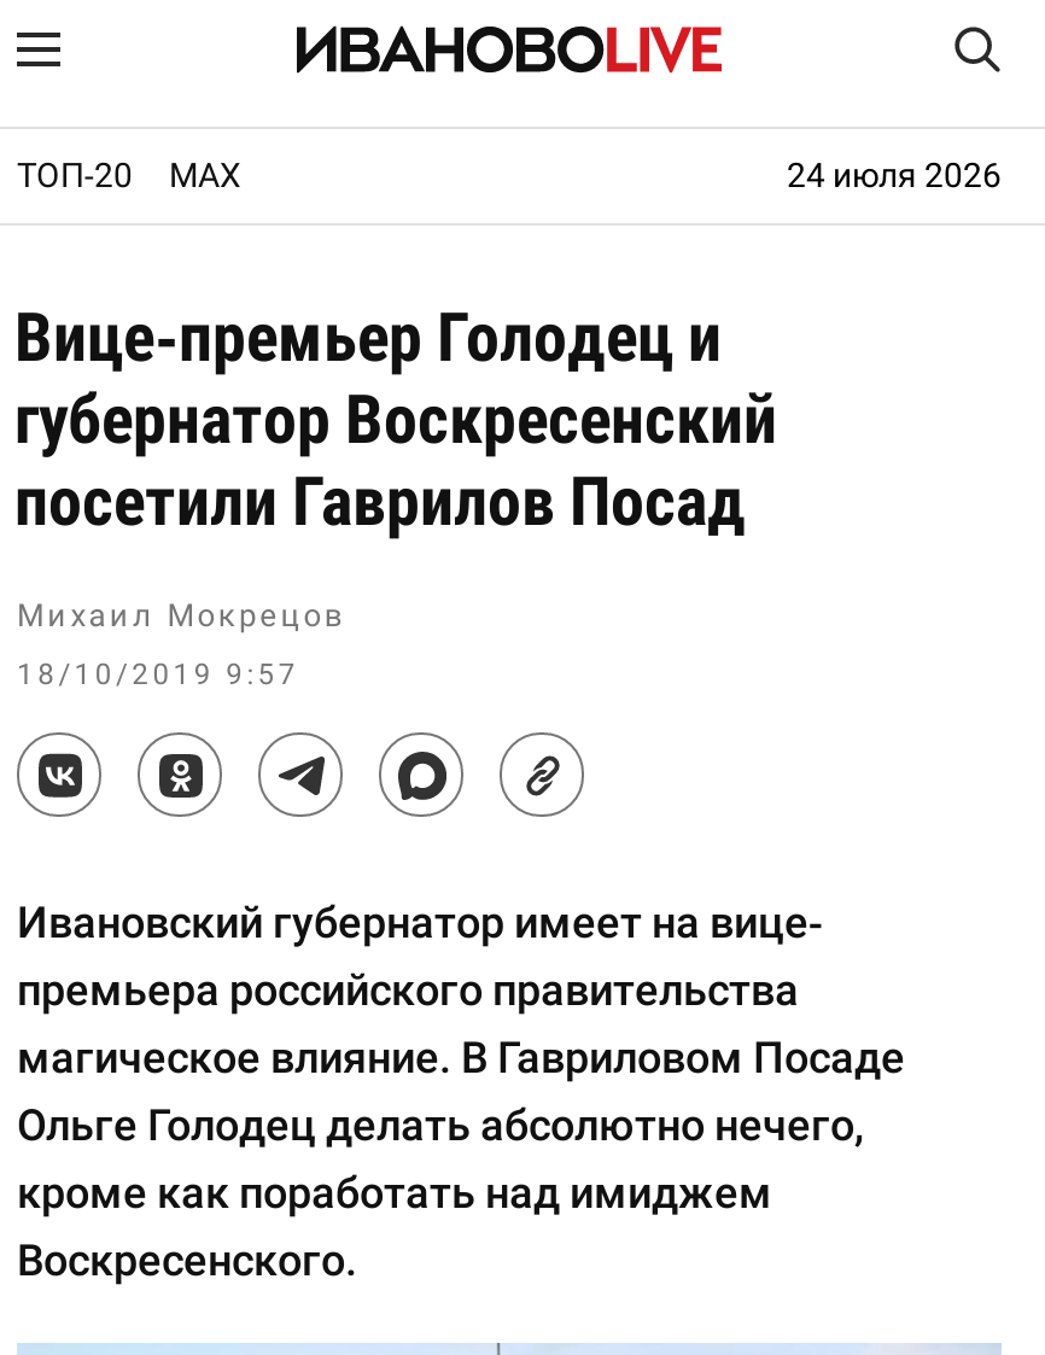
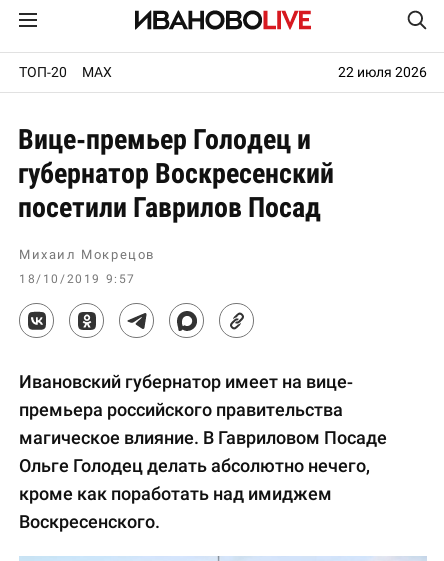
[787,156,1002,194] 24 июля 2026 -> [338,64,427,80] 22 июля 2026

